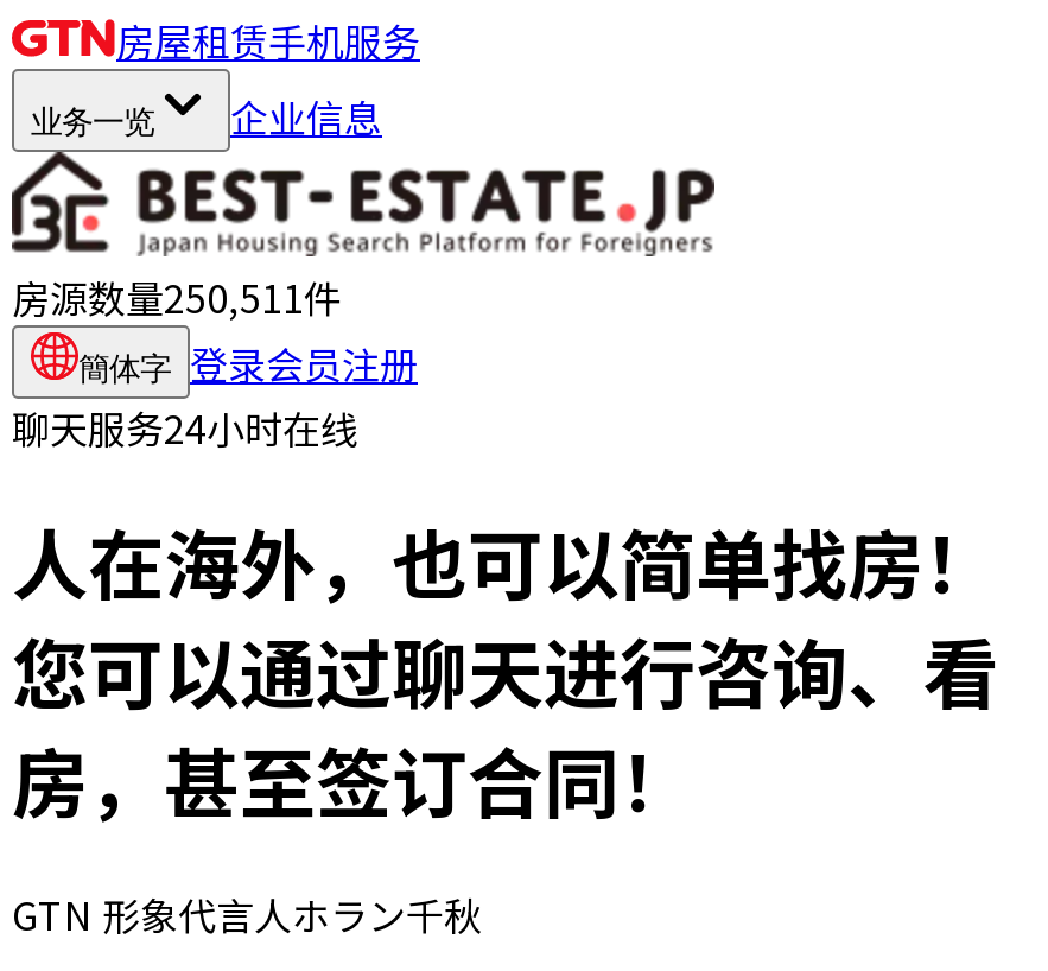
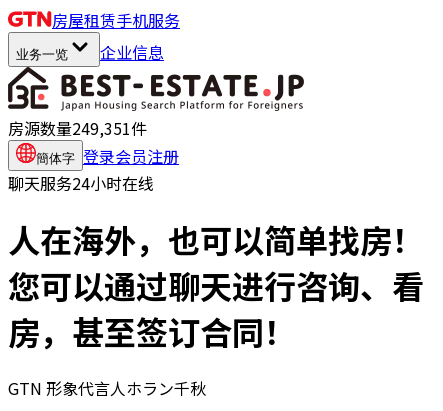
[12,268,342,325] 房源数量250,511件 -> [8,116,147,140] 房源数量249,351件

